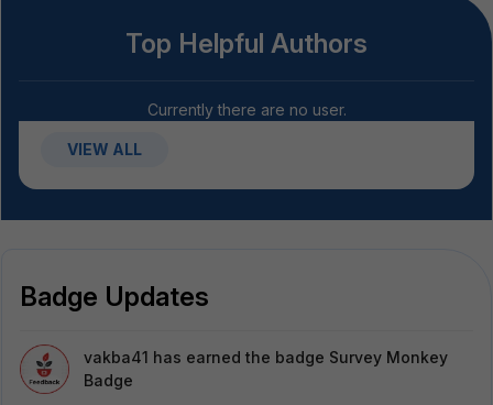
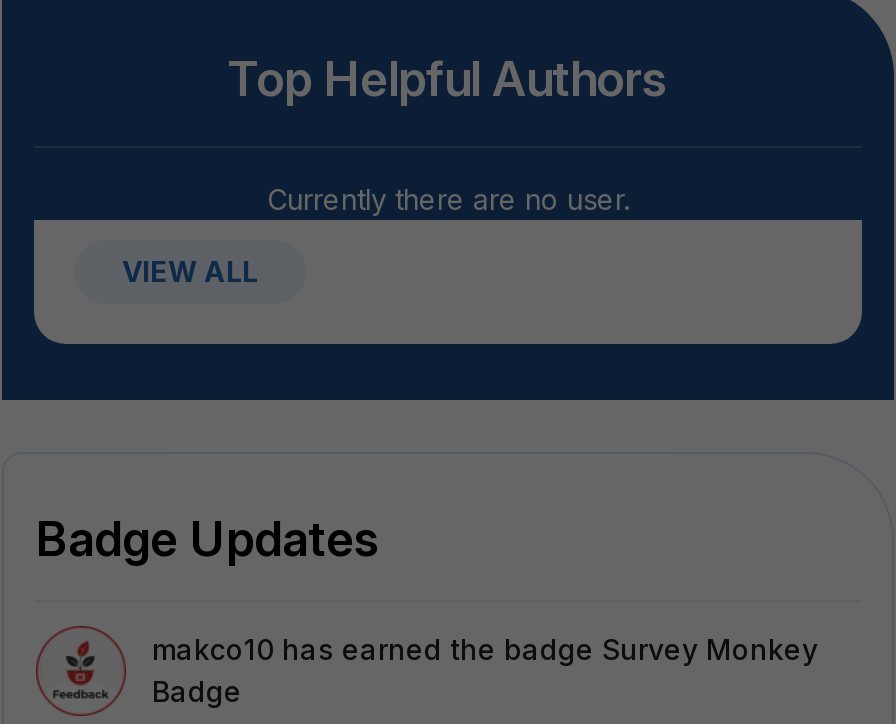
[84,348,448,367] vakba41 has earned the badge Survey Monkey -> [152,633,818,667] makco10 has earned the badge Survey Monkey

